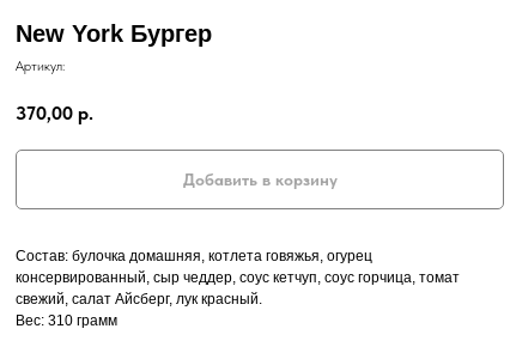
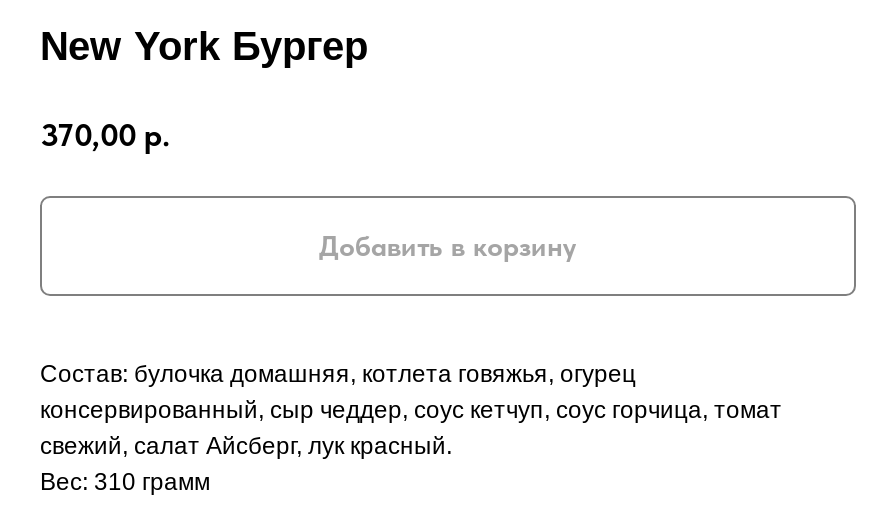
[16,57,65,74] Артикул: -> none

